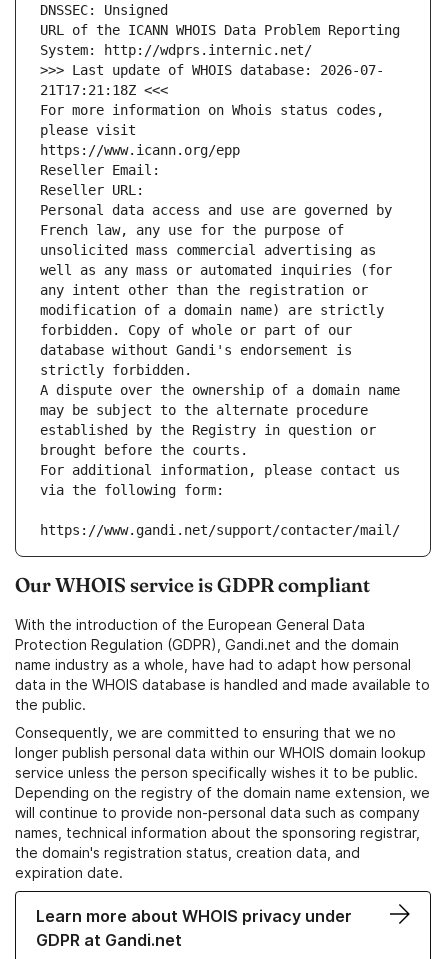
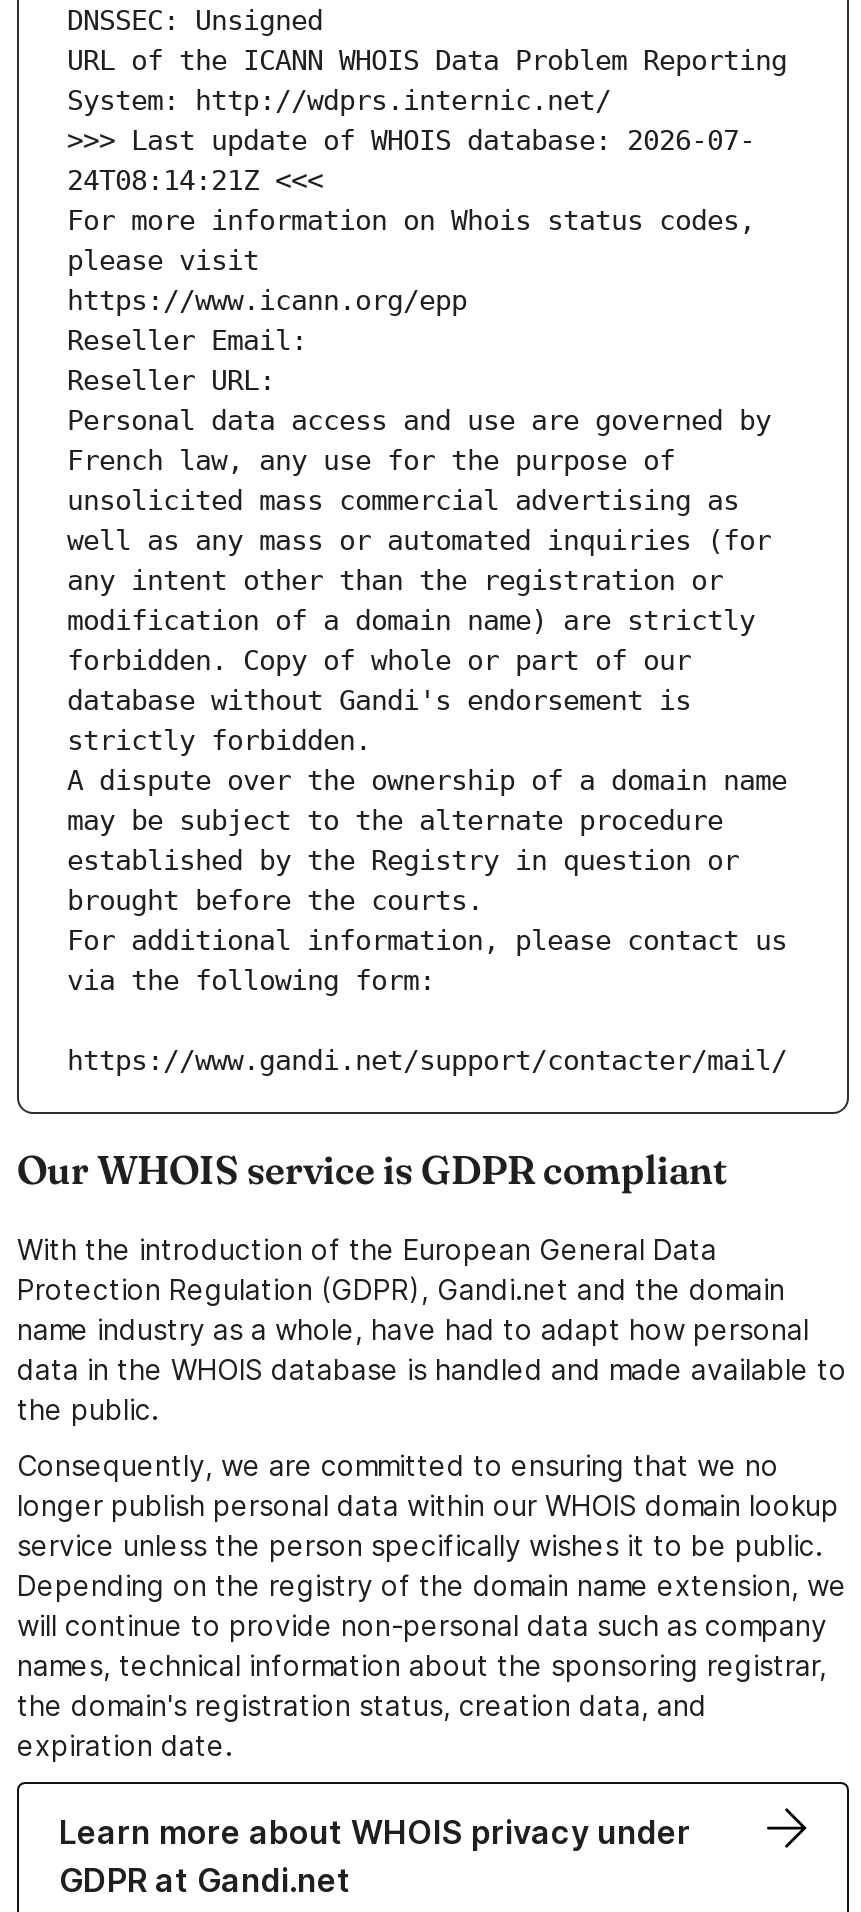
[40,82,168,98] 21T17:21:18Z <<< -> [67,165,323,197] 24T08:14:21Z <<<

